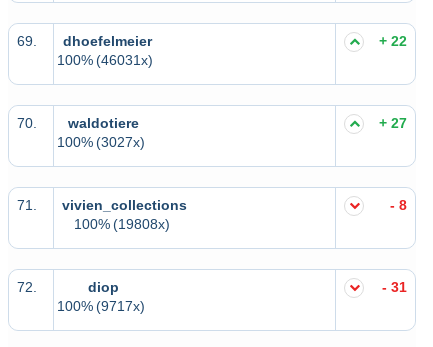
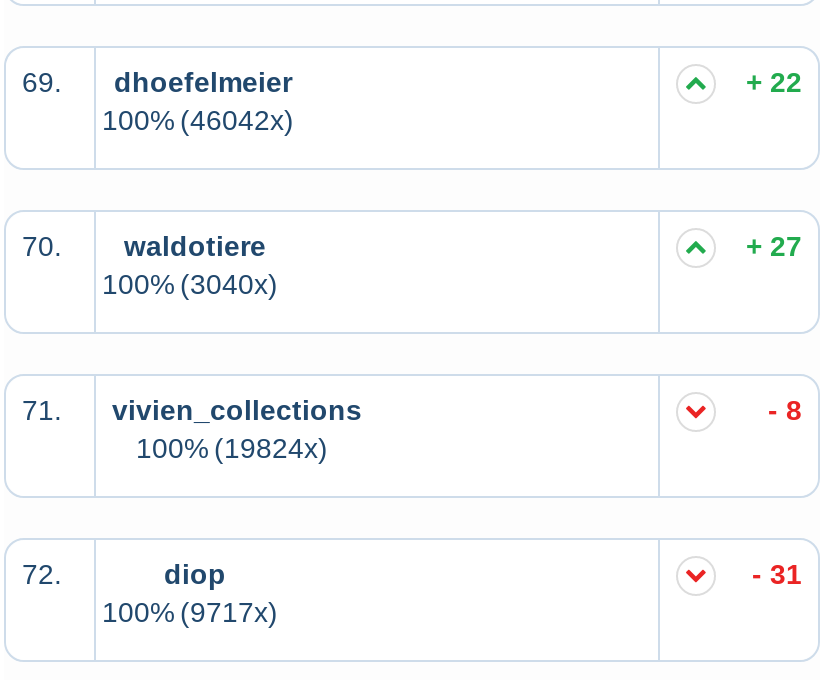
[57,52,153,68] 100% (46031x) -> [102,104,294,136] 100% (46042x)
[57,134,145,150] 100% (3027x) -> [102,268,278,300] 100% (3040x)
[74,216,170,232] 100% (19808x) -> [136,432,328,464] 100% (19824x)

